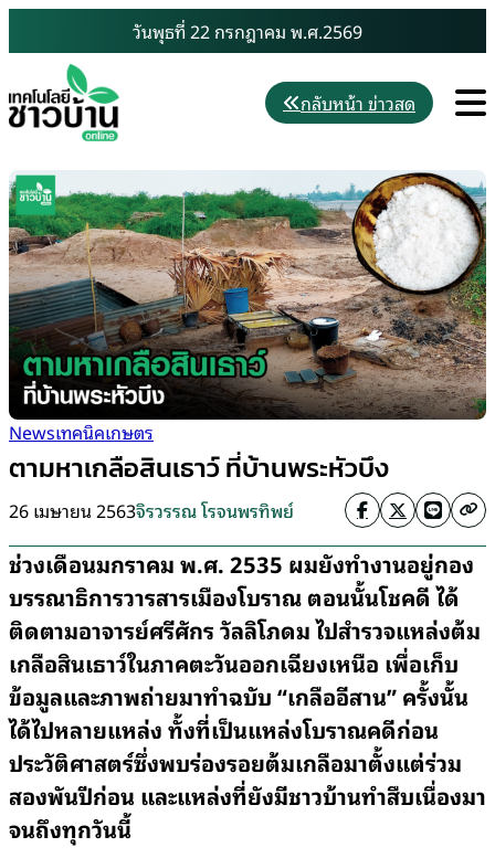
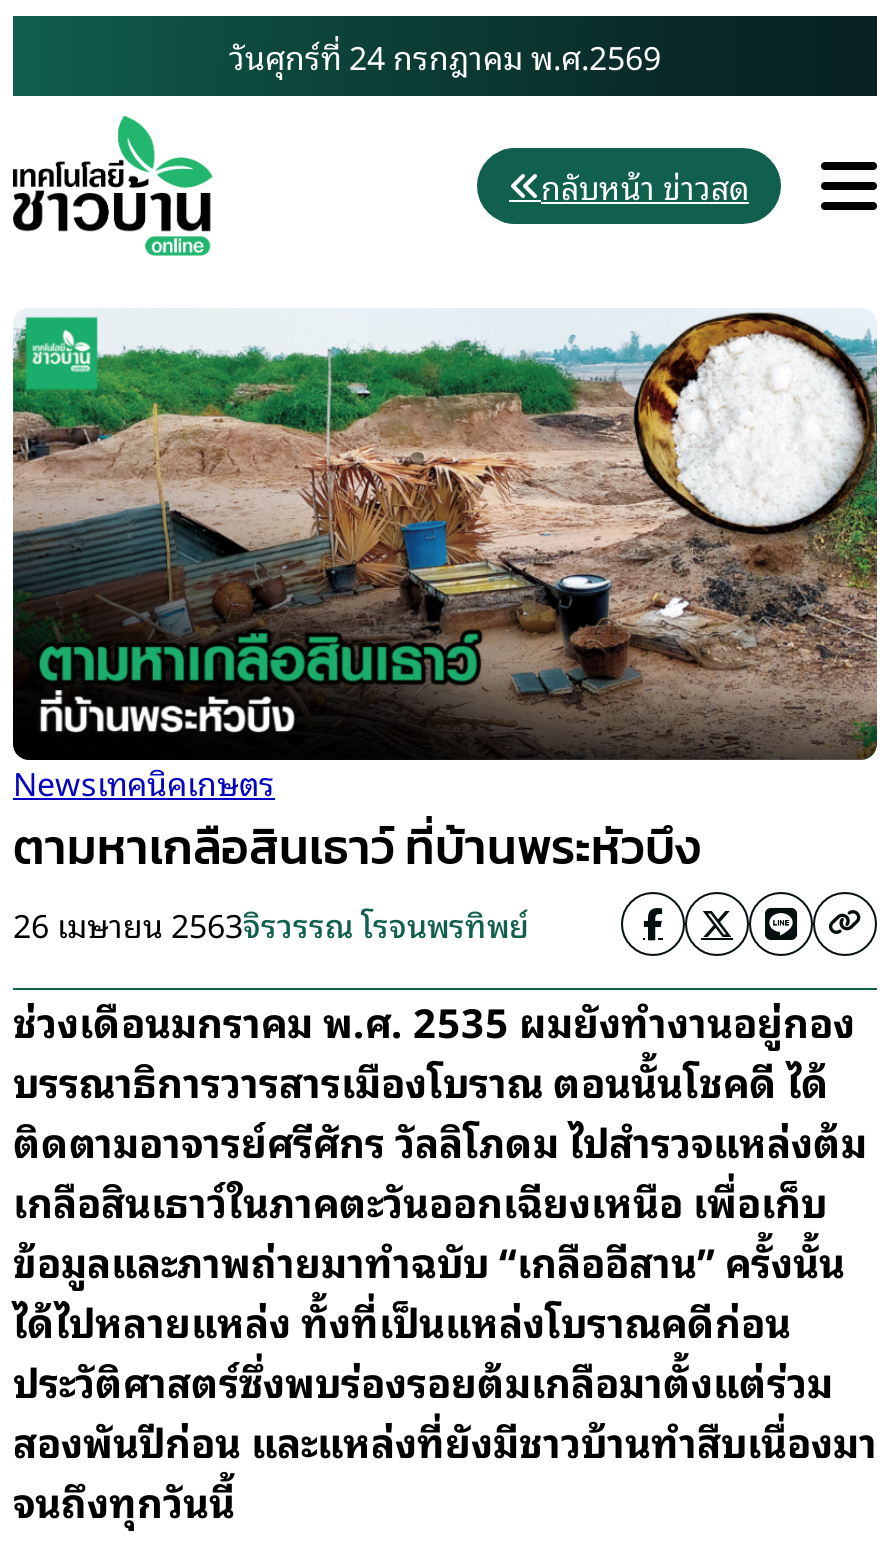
[133,17,362,45] วันพุธที่ 22 กรกฎาคม พ.ศ.2569 -> [229,30,661,82] วันศุกร์ที่ 24 กรกฎาคม พ.ศ.2569

